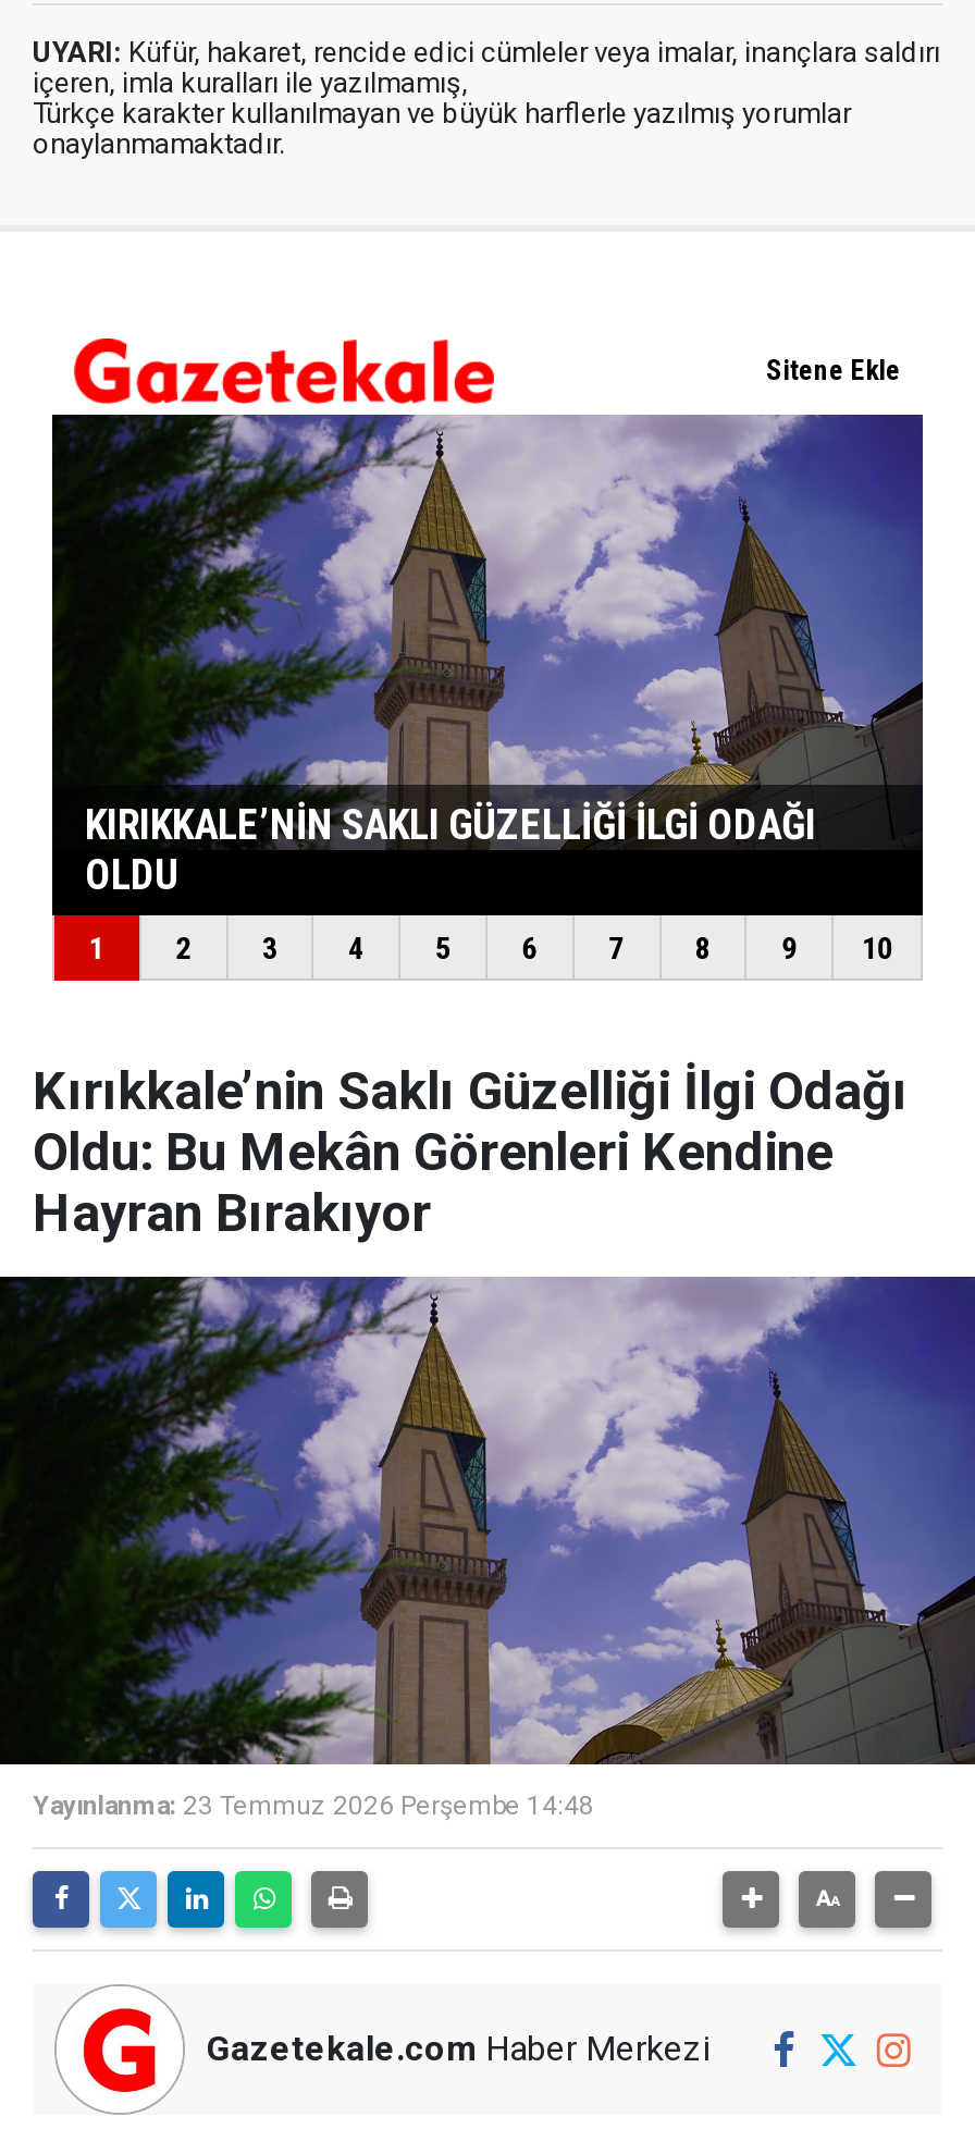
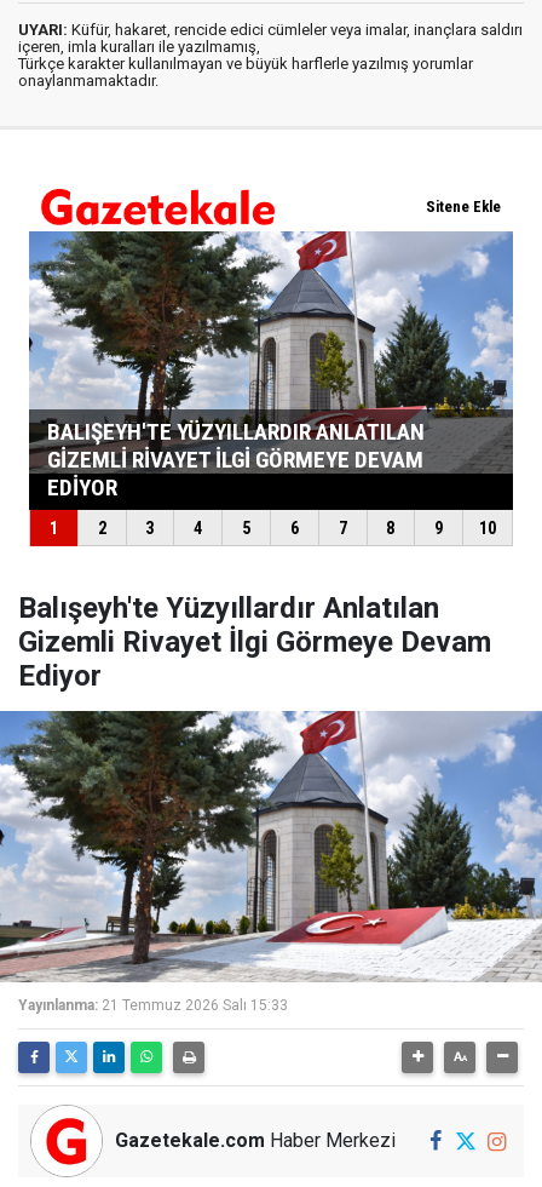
[50,413,925,891] [image] -> [28,230,513,497] [image]
[33,1062,908,1245] Kırıkkale’nin Saklı Güzelliği İlgi Odağı | Oldu: Bu Mekân Görenleri Kendine | Hayran Bırakıyor -> [18,592,491,693] Balışeyh'te Yüzyıllardır Anlatılan | Gizemli Rivayet İlgi Görmeye Devam | Ediyor
[7,1275,968,1822] [image] | Yayınlanma: 23 Temmuz 2026 Perşembe 14:48 -> [4,710,538,1014] [image] | Yayınlanma: 21 Temmuz 2026 Salı 15:33

